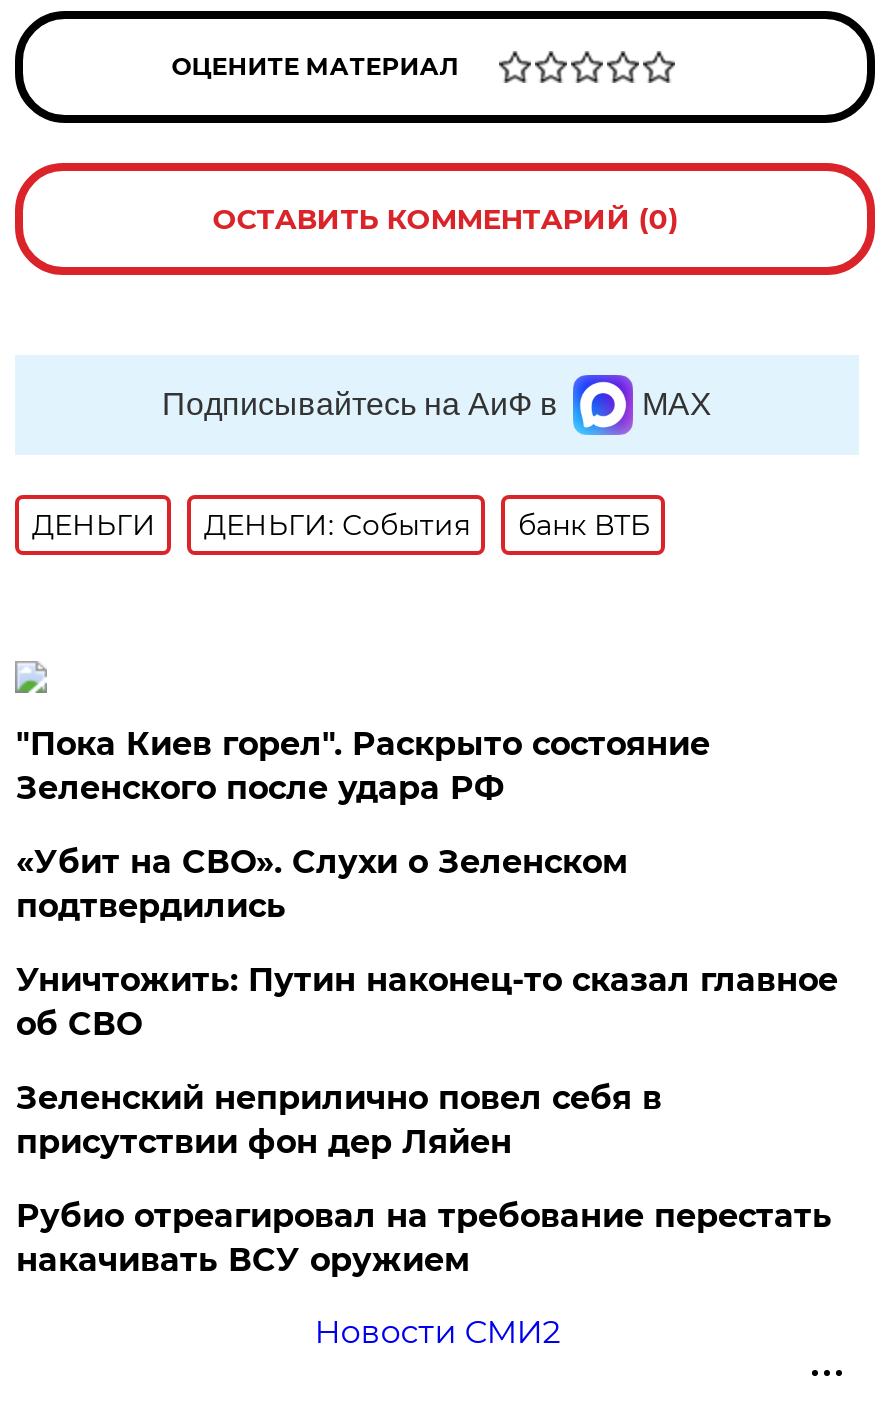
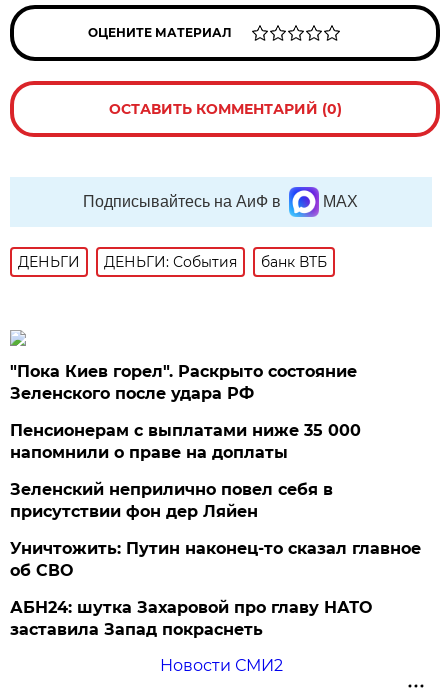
[16,842,628,924] «Убит на СВО». Слухи о Зеленском | подтвердились -> [10,421,361,462] Пенсионерам с выплатами ниже 35 000 | напомнили о праве на доплаты
moved [16,960,838,1042] -> [10,539,421,580]: Уничтожить: Путин наконец-то сказал главное | об СВО
moved [16,1078,662,1160] -> [10,480,333,521]: Зеленский неприлично повел cебя в | присутствии фон дер Ляйен
[16,1196,832,1278] Рубио отреагировал на требование перестать | накачивать ВСУ оружием -> [10,598,372,639] АБН24: шутка Захаровой про главу НАТО | заставила Запад покраснеть

